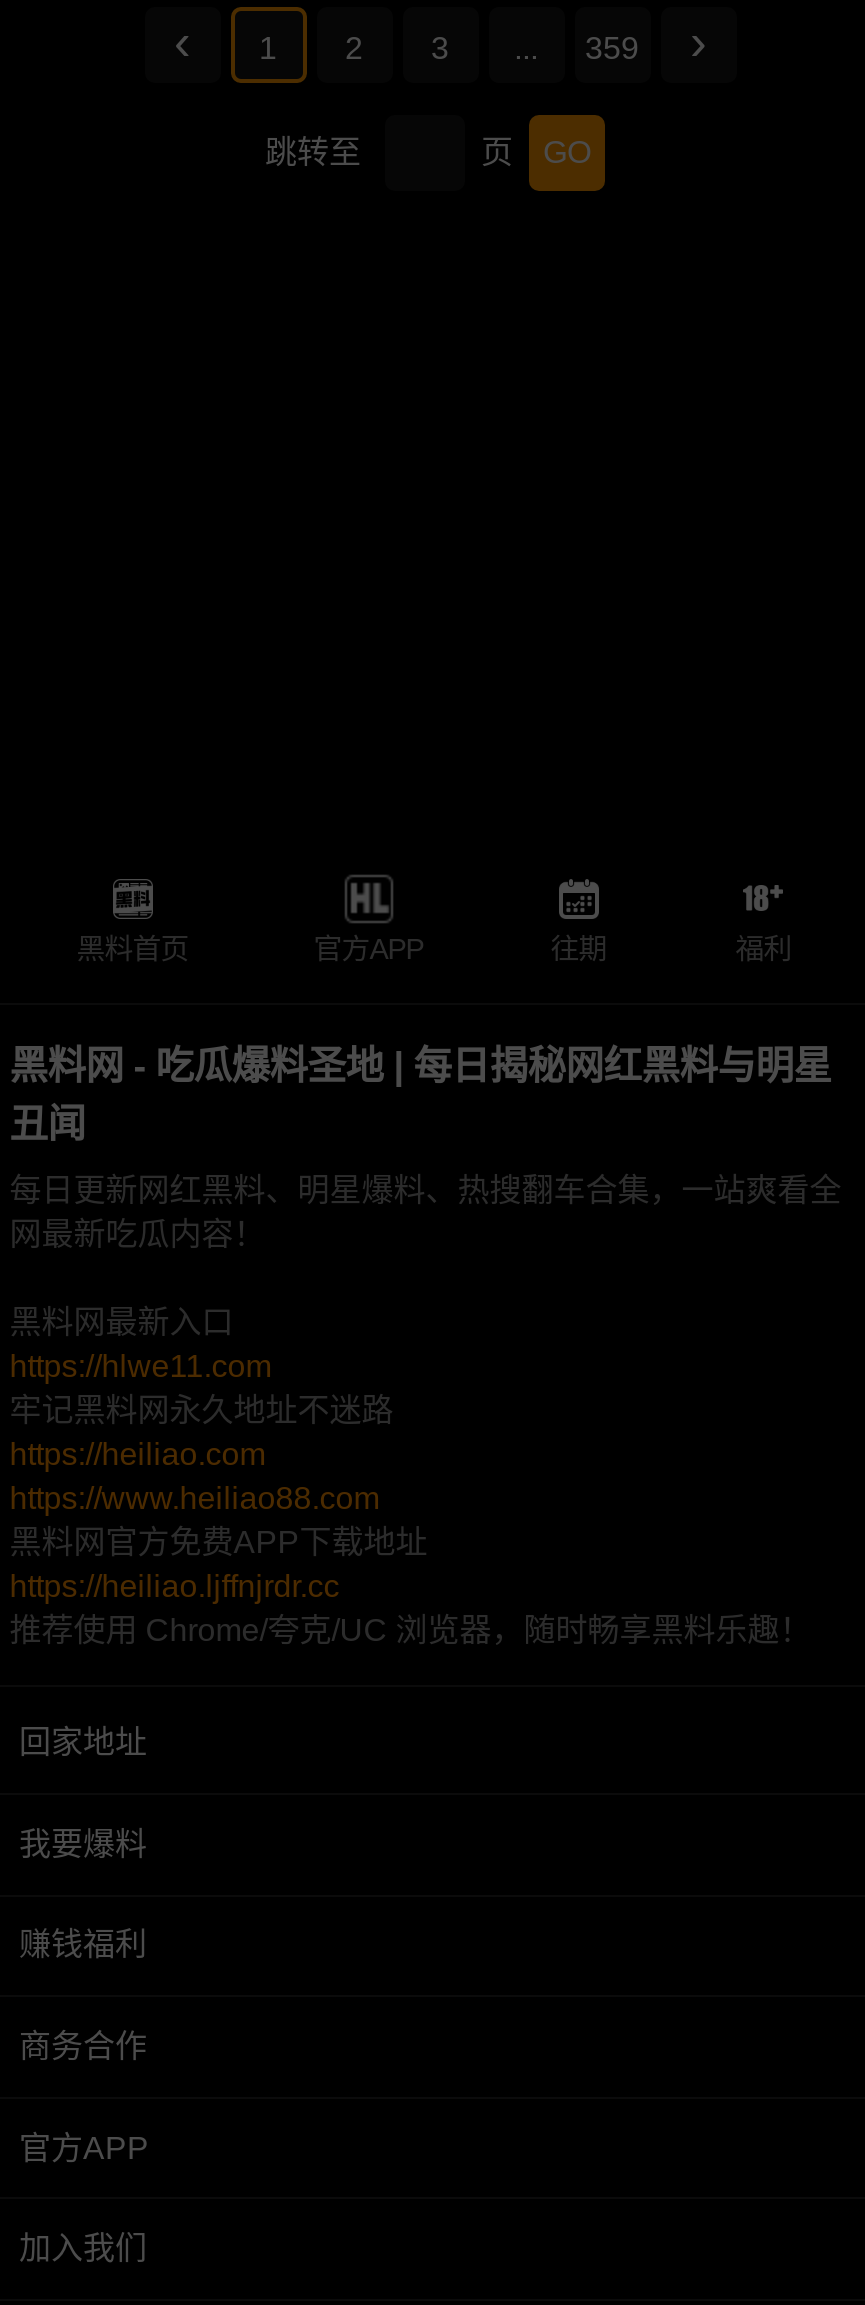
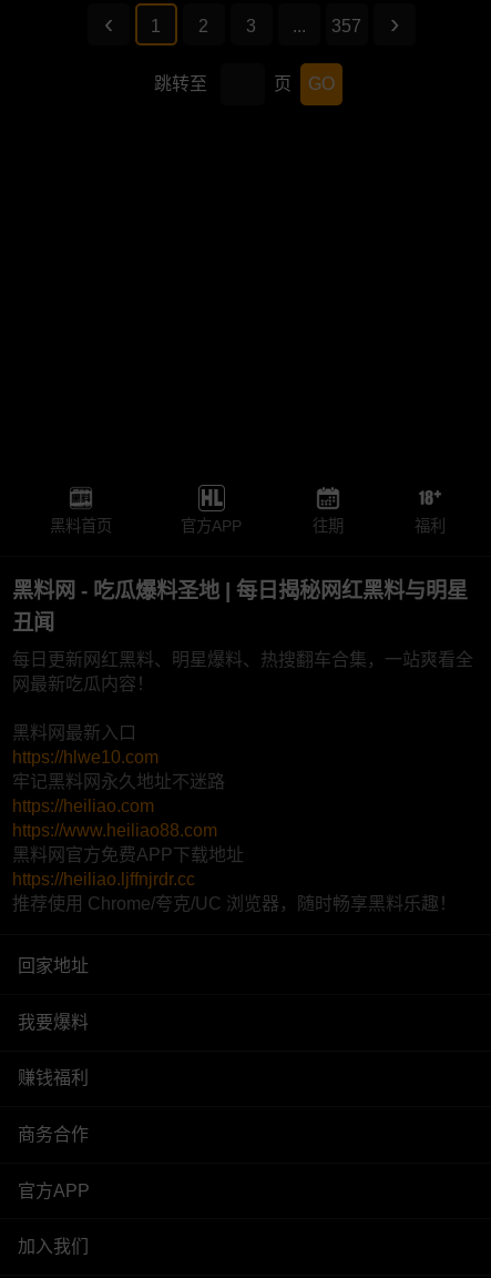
[585,31,639,65] 359 -> [331,17,361,36] 357
[9,1350,271,1384] https://hlwe11.com -> [12,748,159,767] https://hlwe10.com

